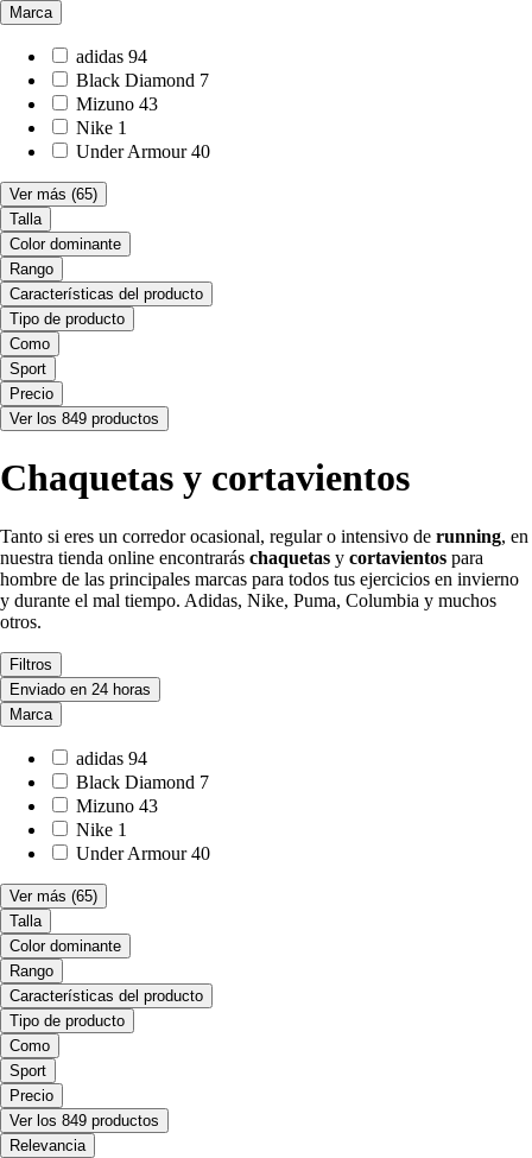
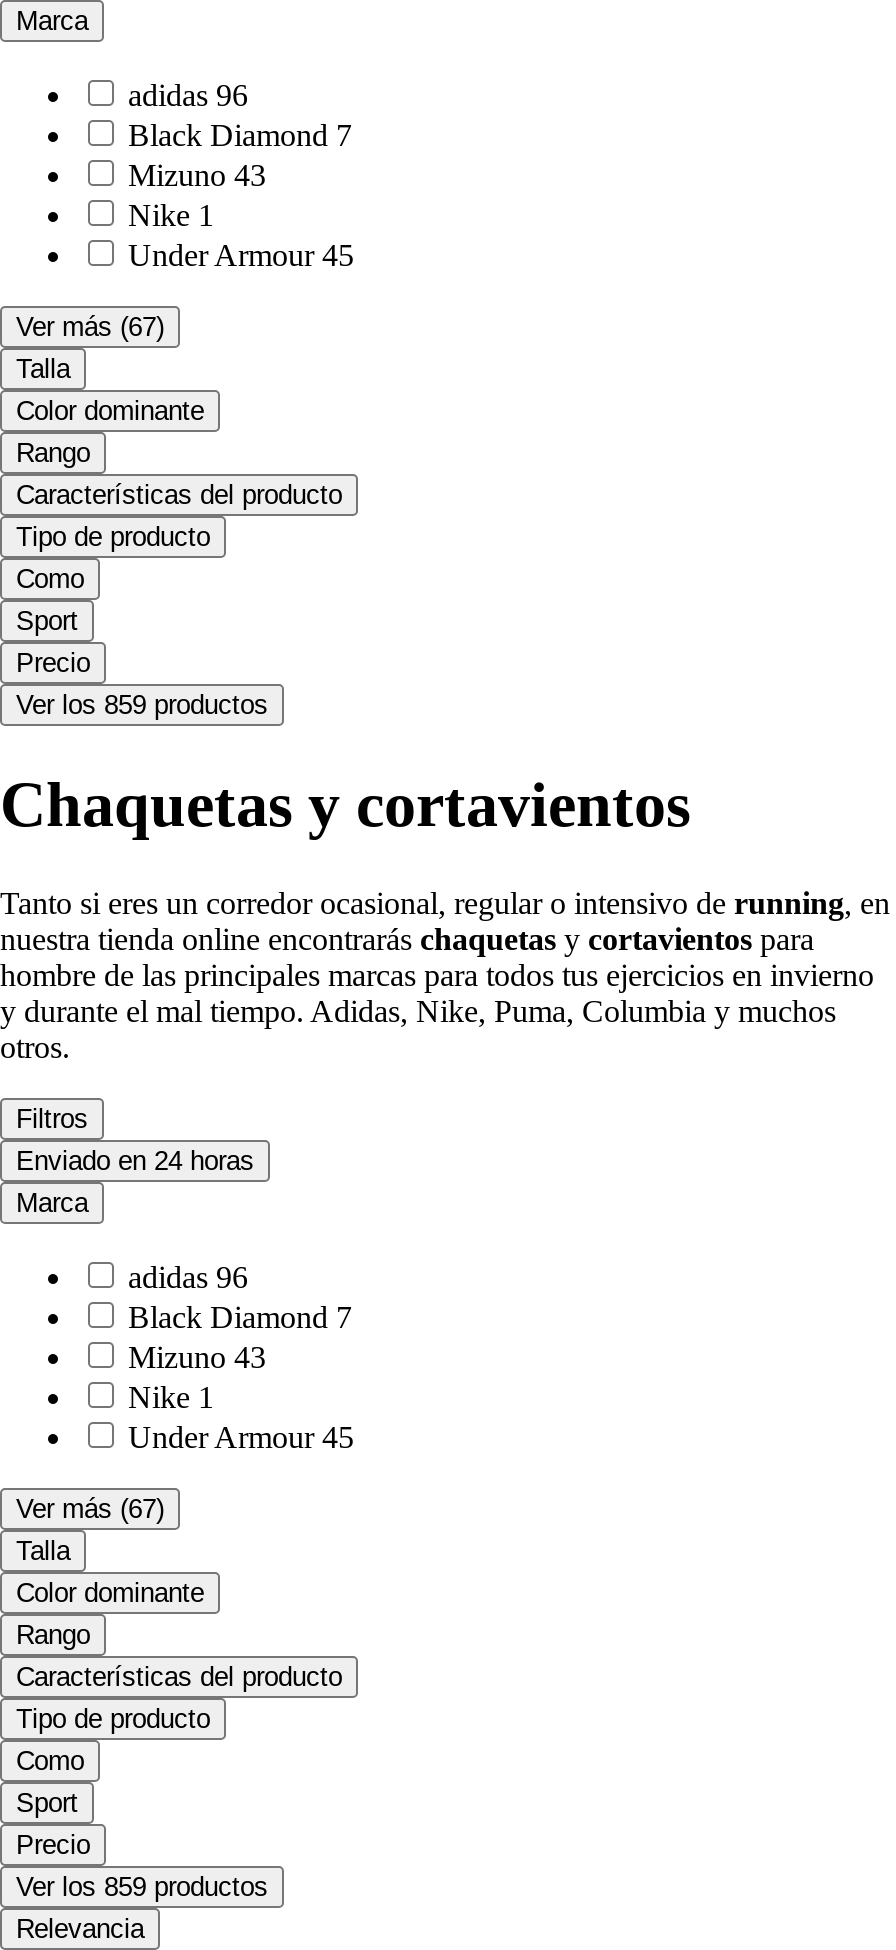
[76,46,147,66] adidas 94 -> [128,78,248,112] adidas 96
[76,141,210,161] Under Armour 40 -> [128,238,354,272] Under Armour 45
[9,185,97,203] Ver más (65) -> [16,312,164,342] Ver más (67)
[9,410,159,427] Ver los 849 productos -> [16,690,268,720] Ver los 859 productos
[76,748,147,768] adidas 94 -> [128,1259,248,1293] adidas 96
[76,843,210,863] Under Armour 40 -> [128,1419,354,1453] Under Armour 45
[9,887,97,905] Ver más (65) -> [16,1493,164,1523] Ver más (67)
[9,1111,159,1129] Ver los 849 productos -> [16,1871,268,1901] Ver los 859 productos

